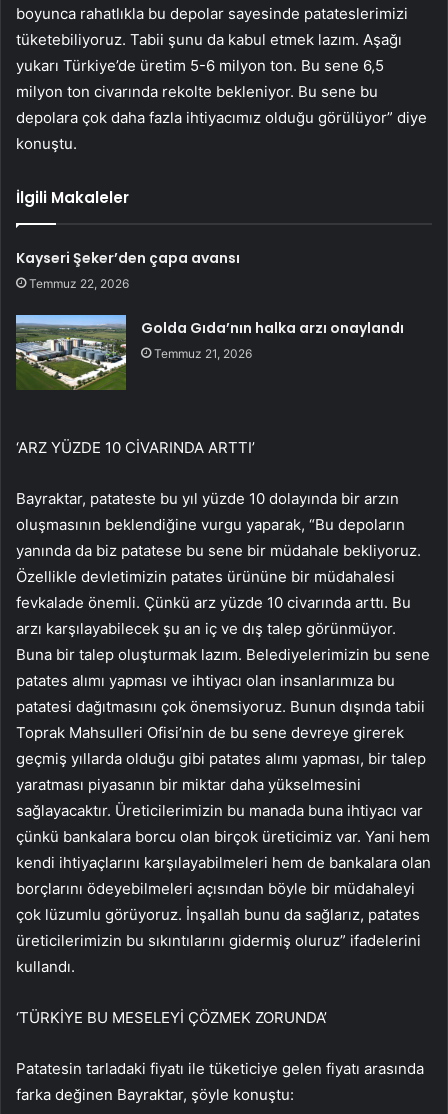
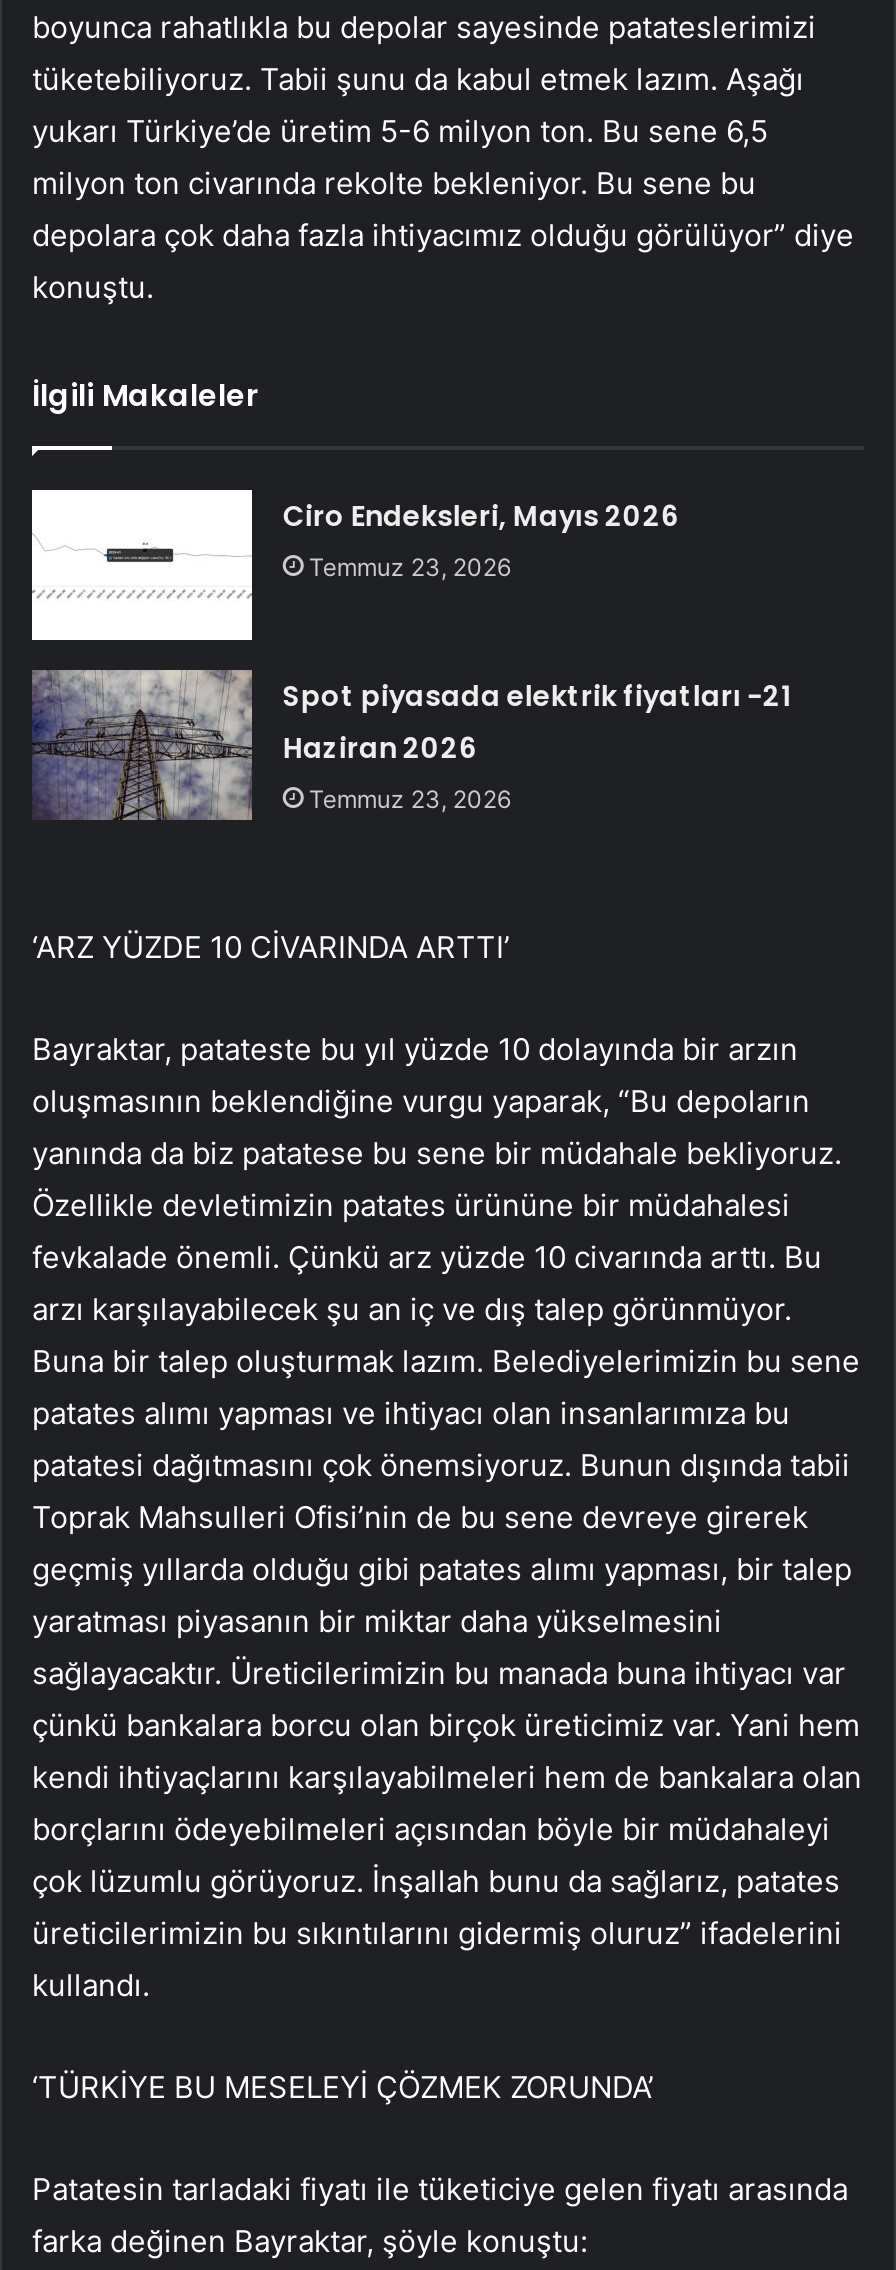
[16,248,240,291] Kayseri Şeker’den çapa avansı | Temmuz 22, 2026 -> [283,496,679,582] Ciro Endeksleri, Mayıs 2026 | Temmuz 23, 2026
[15,309,404,391] [image] | Golda Gıda’nın halka arzı onaylandı | Temmuz 21, 2026 -> [32,668,791,822] [image] | Spot piyasada elektrik fiyatları -21 | Haziran 2026 | Temmuz 23, 2026

